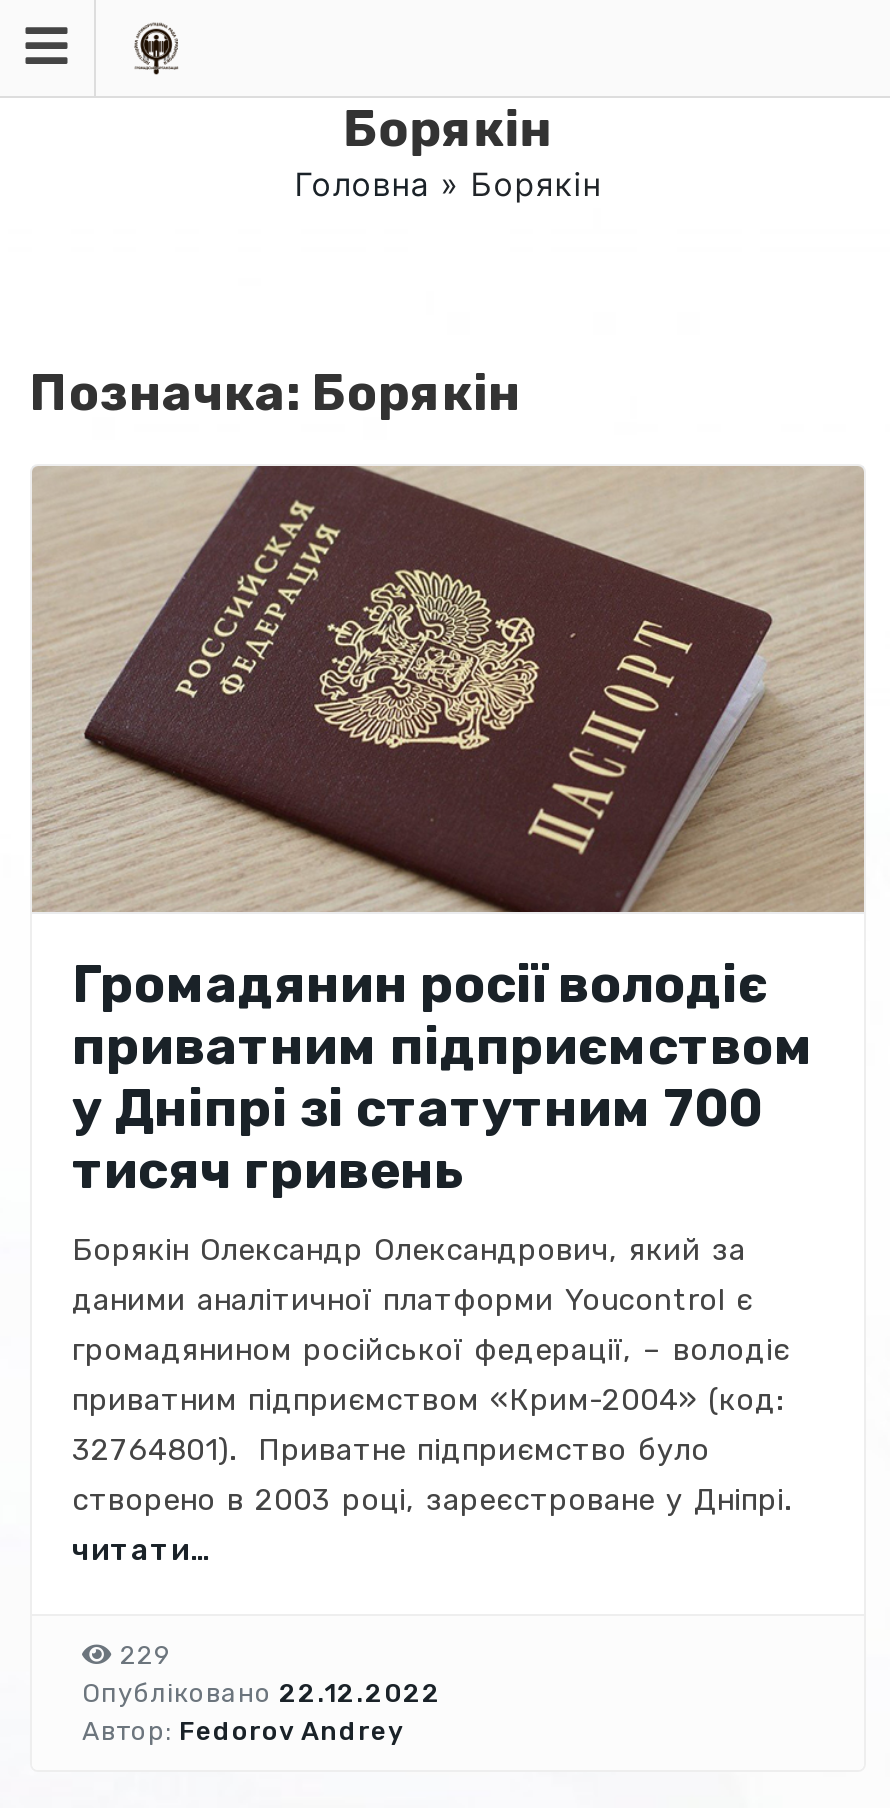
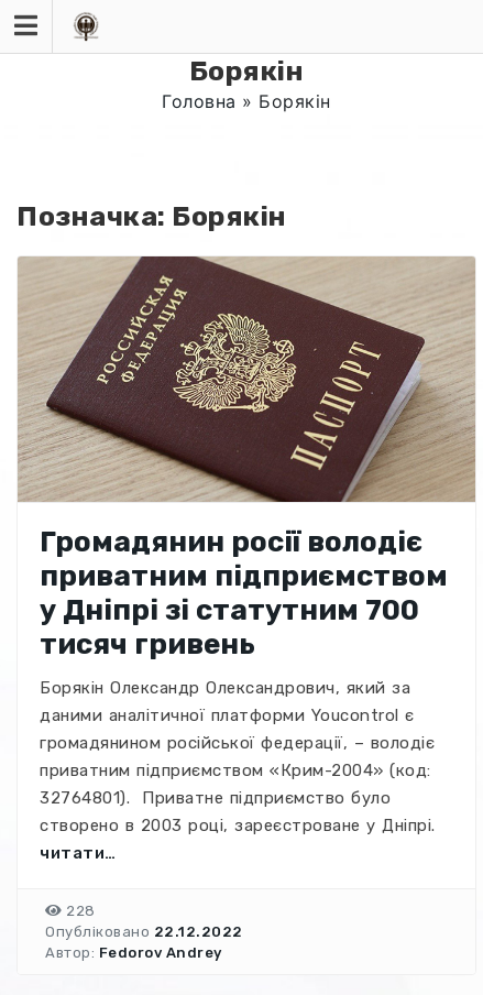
[113,1640,171,1670] 229 -> [62,903,95,919] 228

